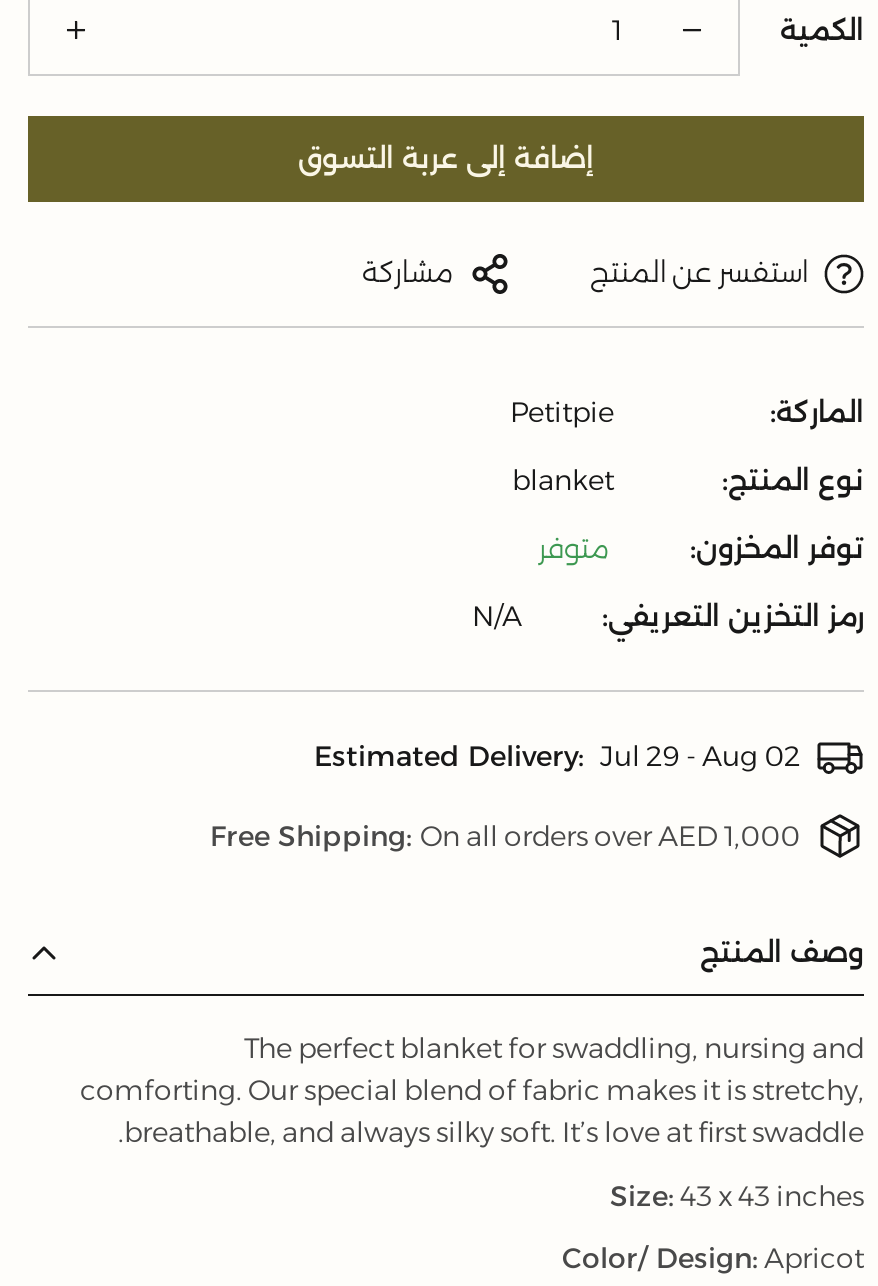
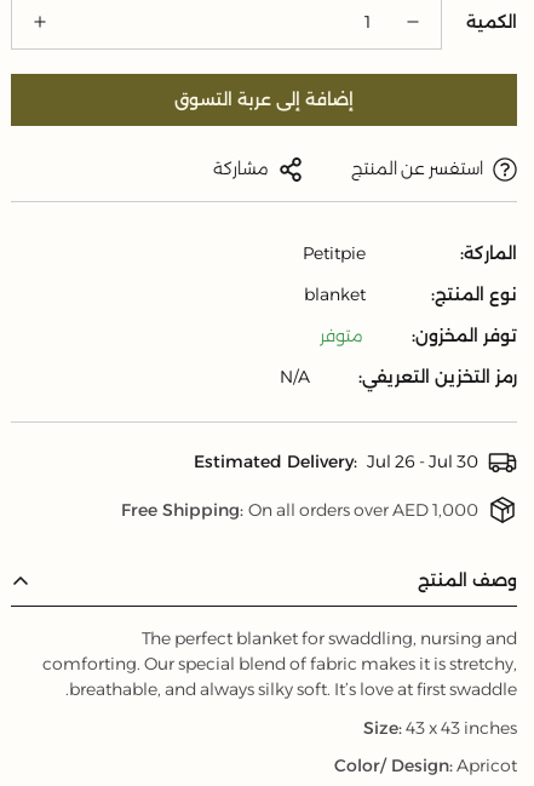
[314,738,800,774] Estimated Delivery: Jul 29 - Aug 02 -> [194,451,478,472] Estimated Delivery: Jul 26 - Jul 30

